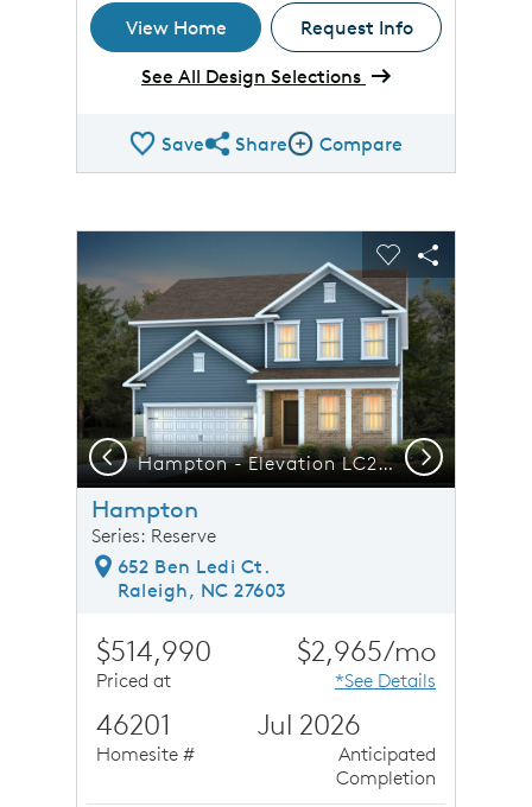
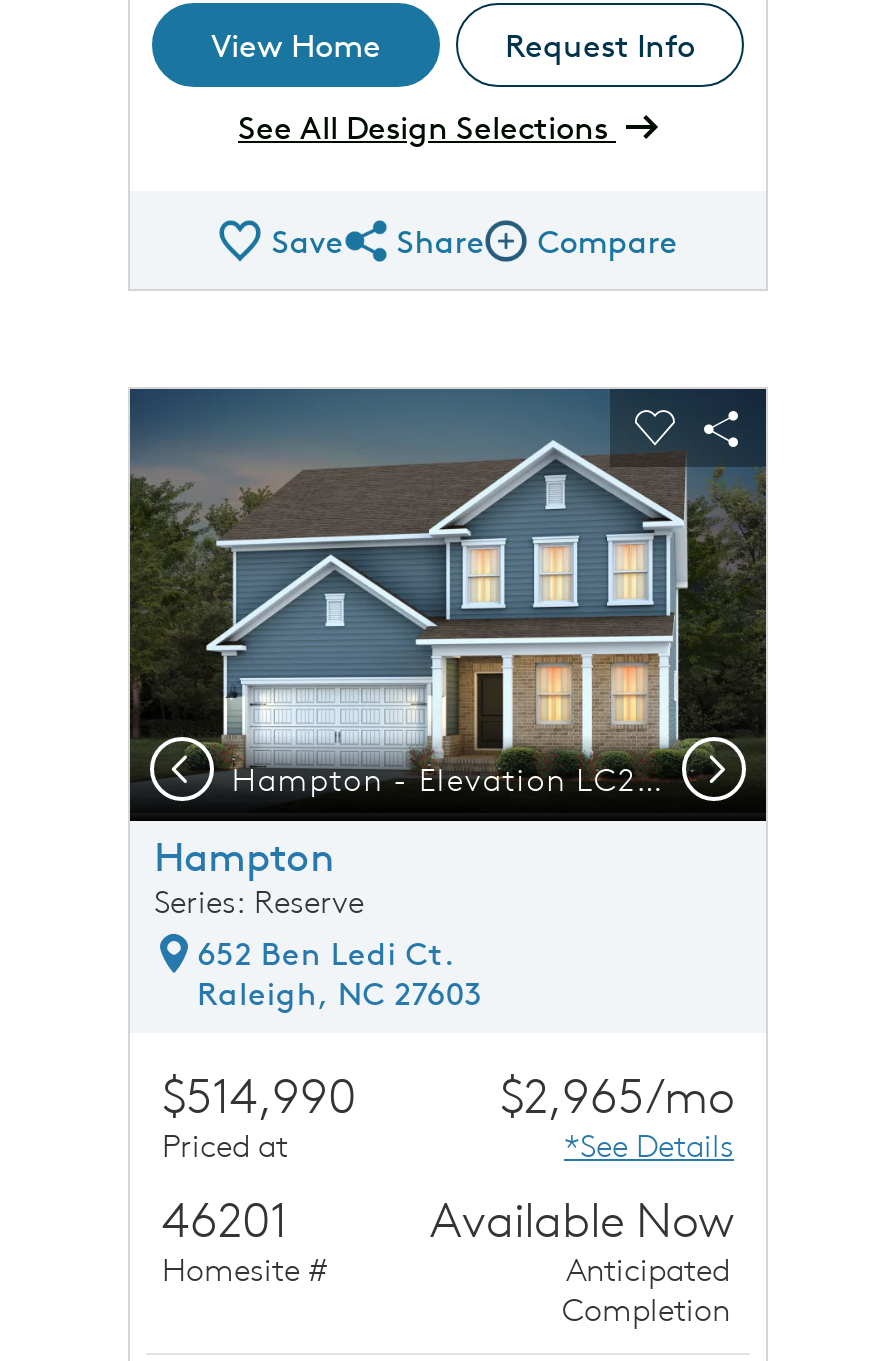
[258,706,361,742] Jul 2026 -> [430,1190,734,1250] Available Now

